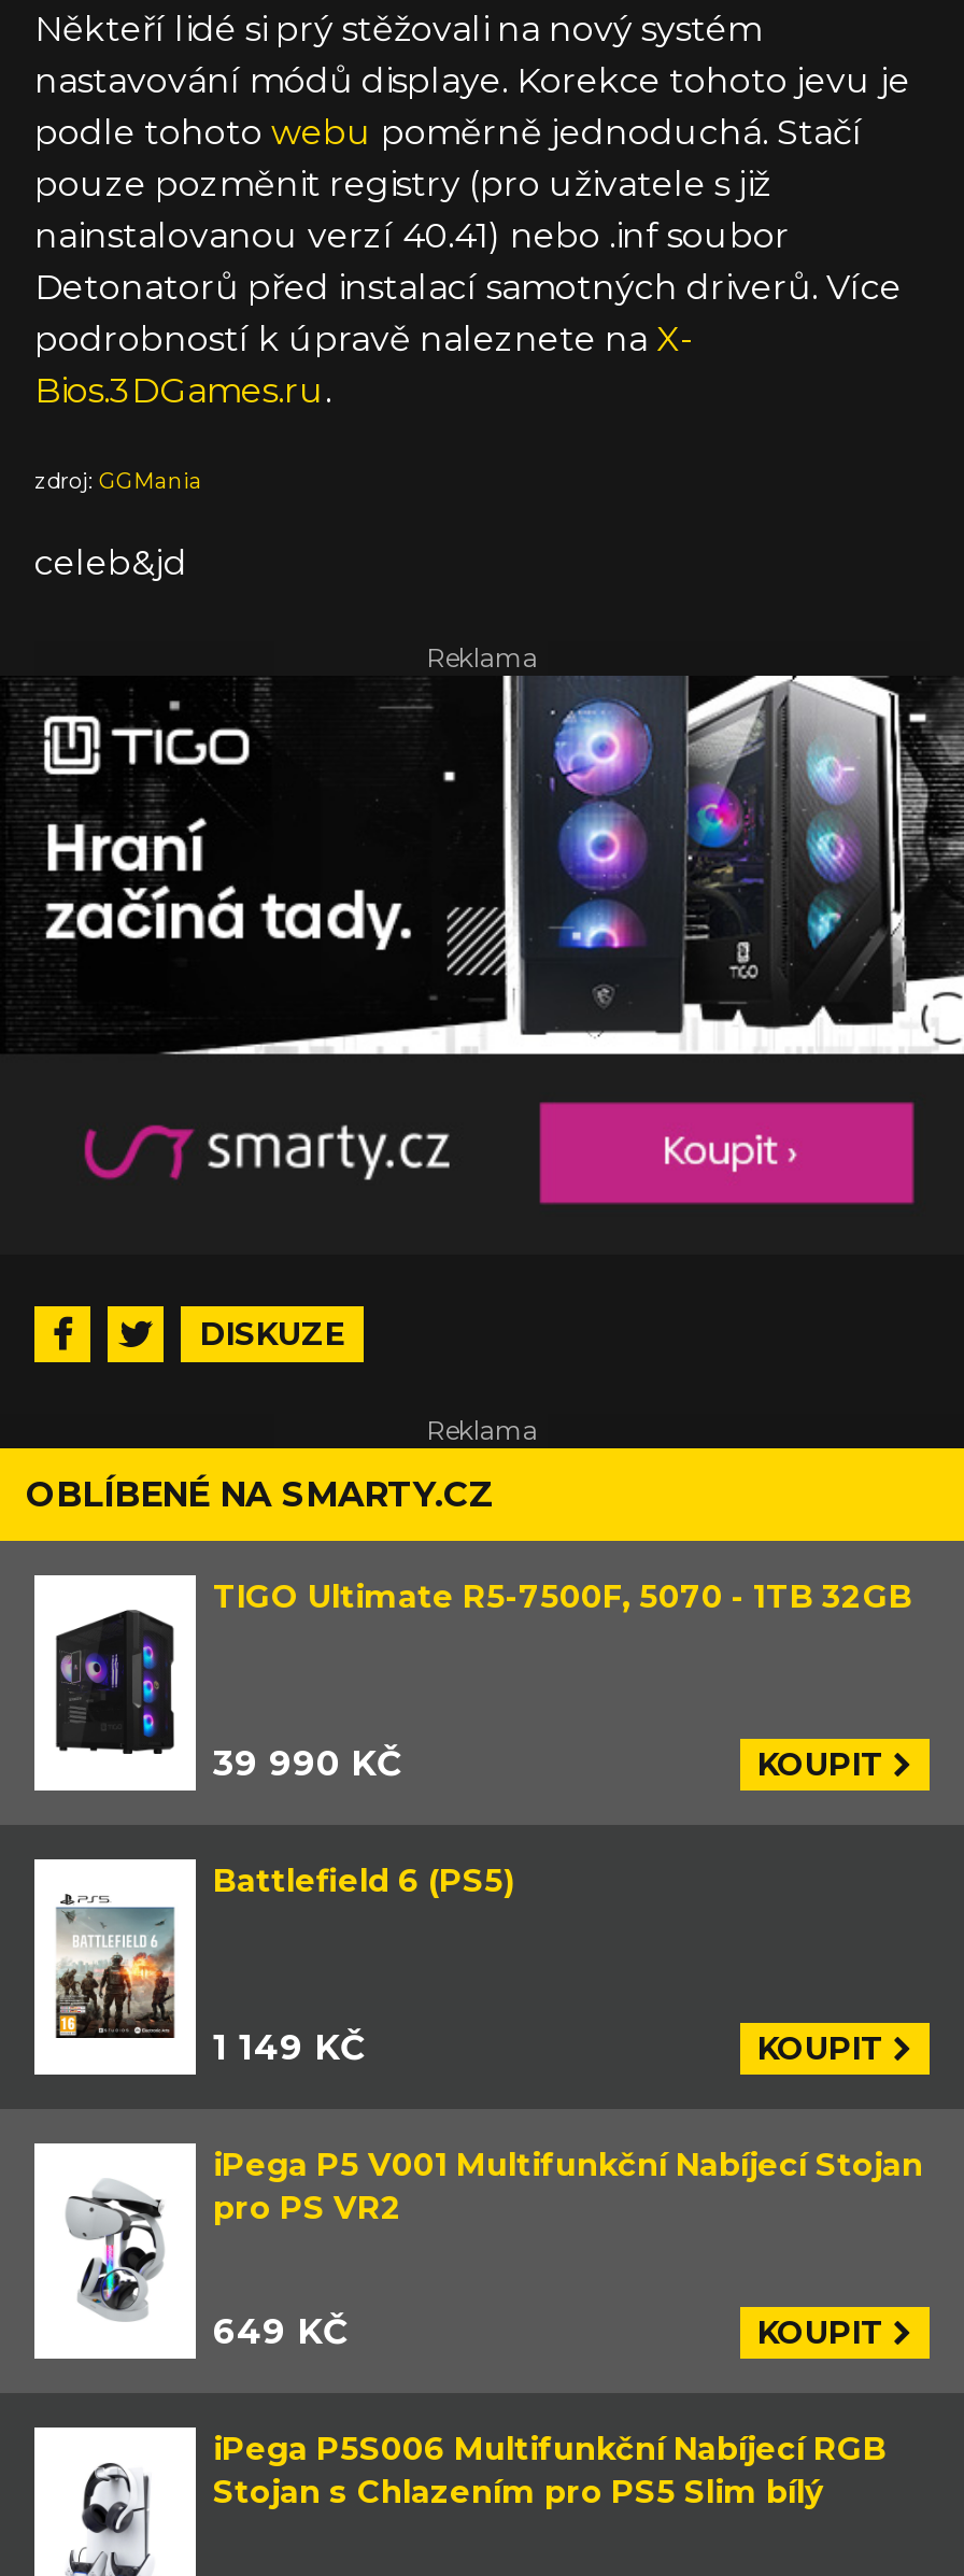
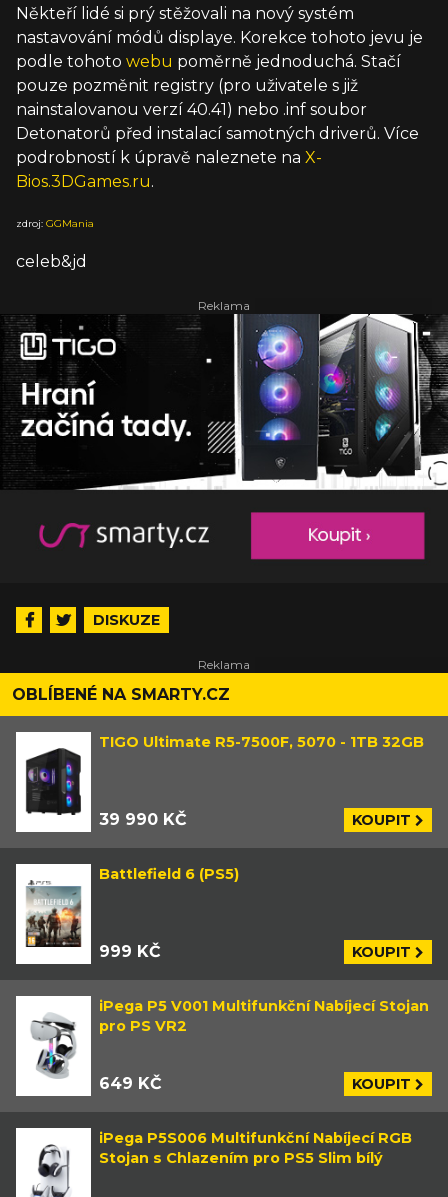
[213,2027,366,2068] 1 149 KČ -> [99,942,161,961] 999 KČ

